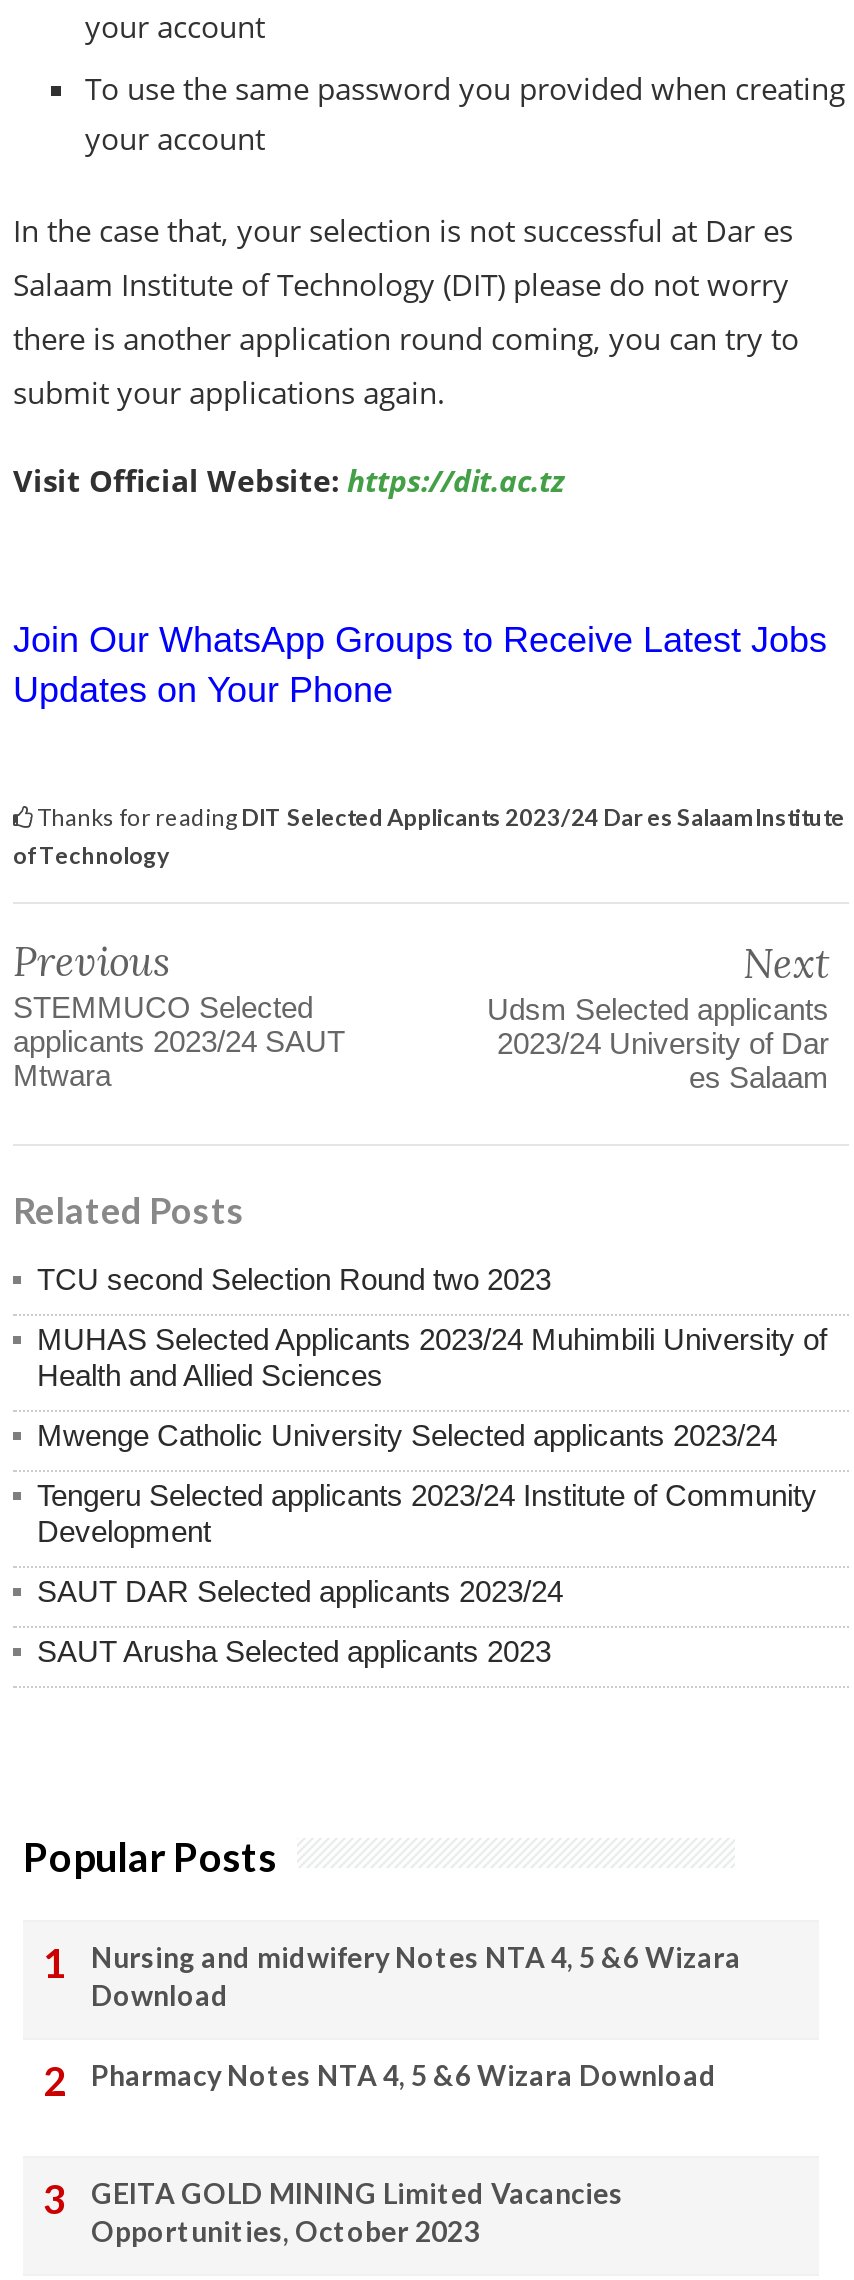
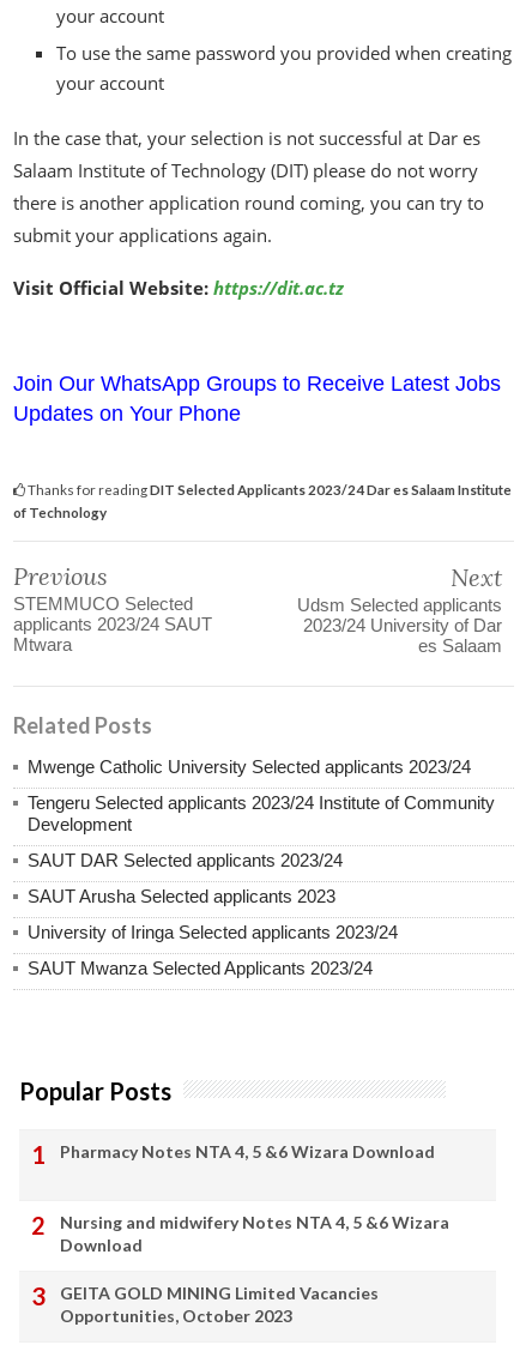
[37,1262,827,1392] TCU second Selection Round two 2023 | MUHAS Selected Applicants 2023/24 Muhimbili University of | Health and Allied Sciences -> none
moved [37,1418,817,1668] -> [28,756,495,906]: Mwenge Catholic University Selected applicants 2023/24 | Tengeru Selected applicants 2023/24 Institute of Community | Development | SAUT DAR Selected applicants 2023/24 | SAUT Arusha Selected applicants 2023
none -> [28,922,398,978] University of Iringa Selected applicants 2023/24 | SAUT Mwanza Selected Applicants 2023/24
moved [91,1939,741,2011] -> [60,1212,449,1255]: Nursing and midwifery Notes NTA 4, 5 &6 Wizara | Download
moved [91,2057,717,2091] -> [60,1141,435,1161]: Pharmacy Notes NTA 4, 5 &6 Wizara Download

